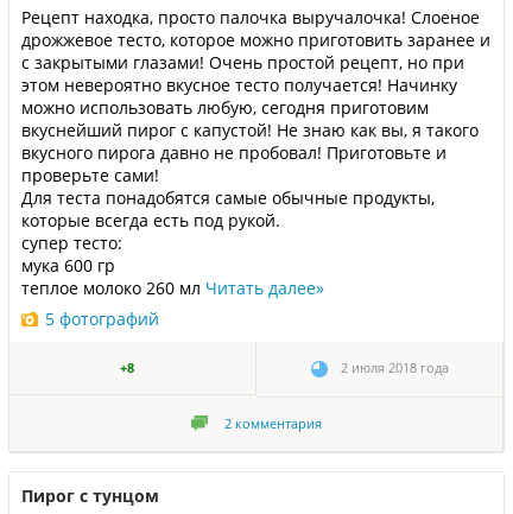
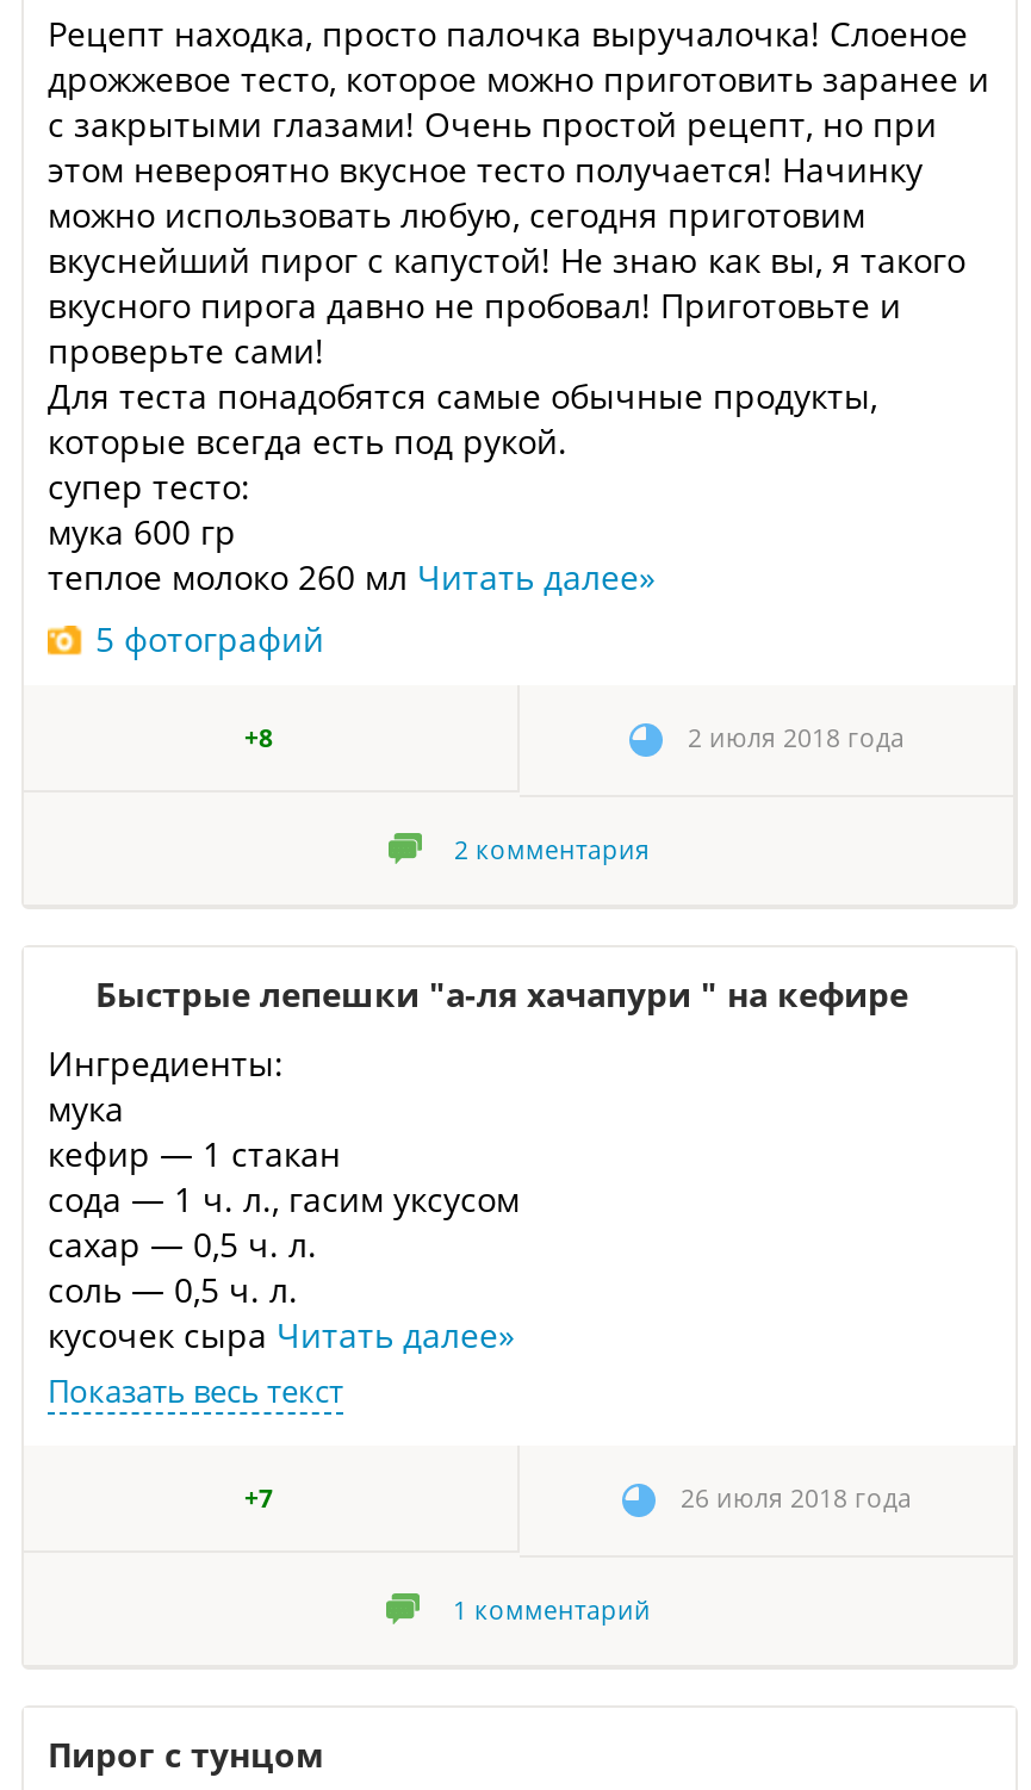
none -> [48,971,912,1626] Быстрые лепешки "а-ля хачапури " на кефире | Ингредиенты: | мука | кефир — 1 стакан | сода — 1 ч. л., гасим уксусом | сахар — 0,5 ч. л. | соль — 0,5 ч. л. | кусочек сыра Читать далее» | Показать весь текст | +7 | 26 июля 2018 года | 1 комментарий

